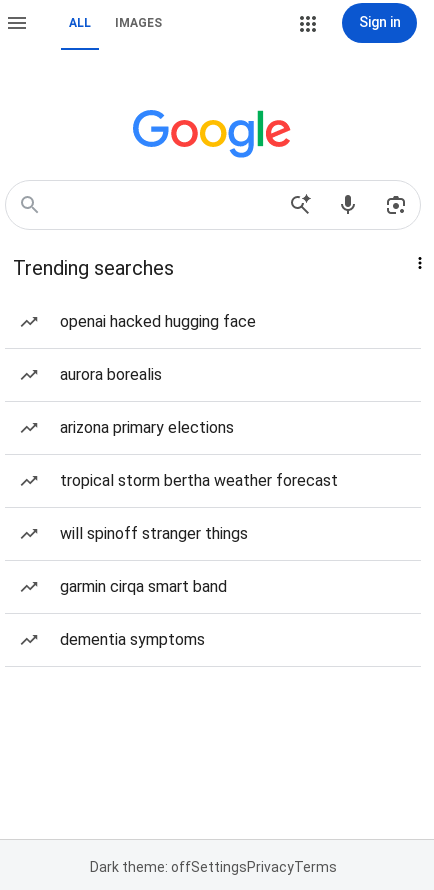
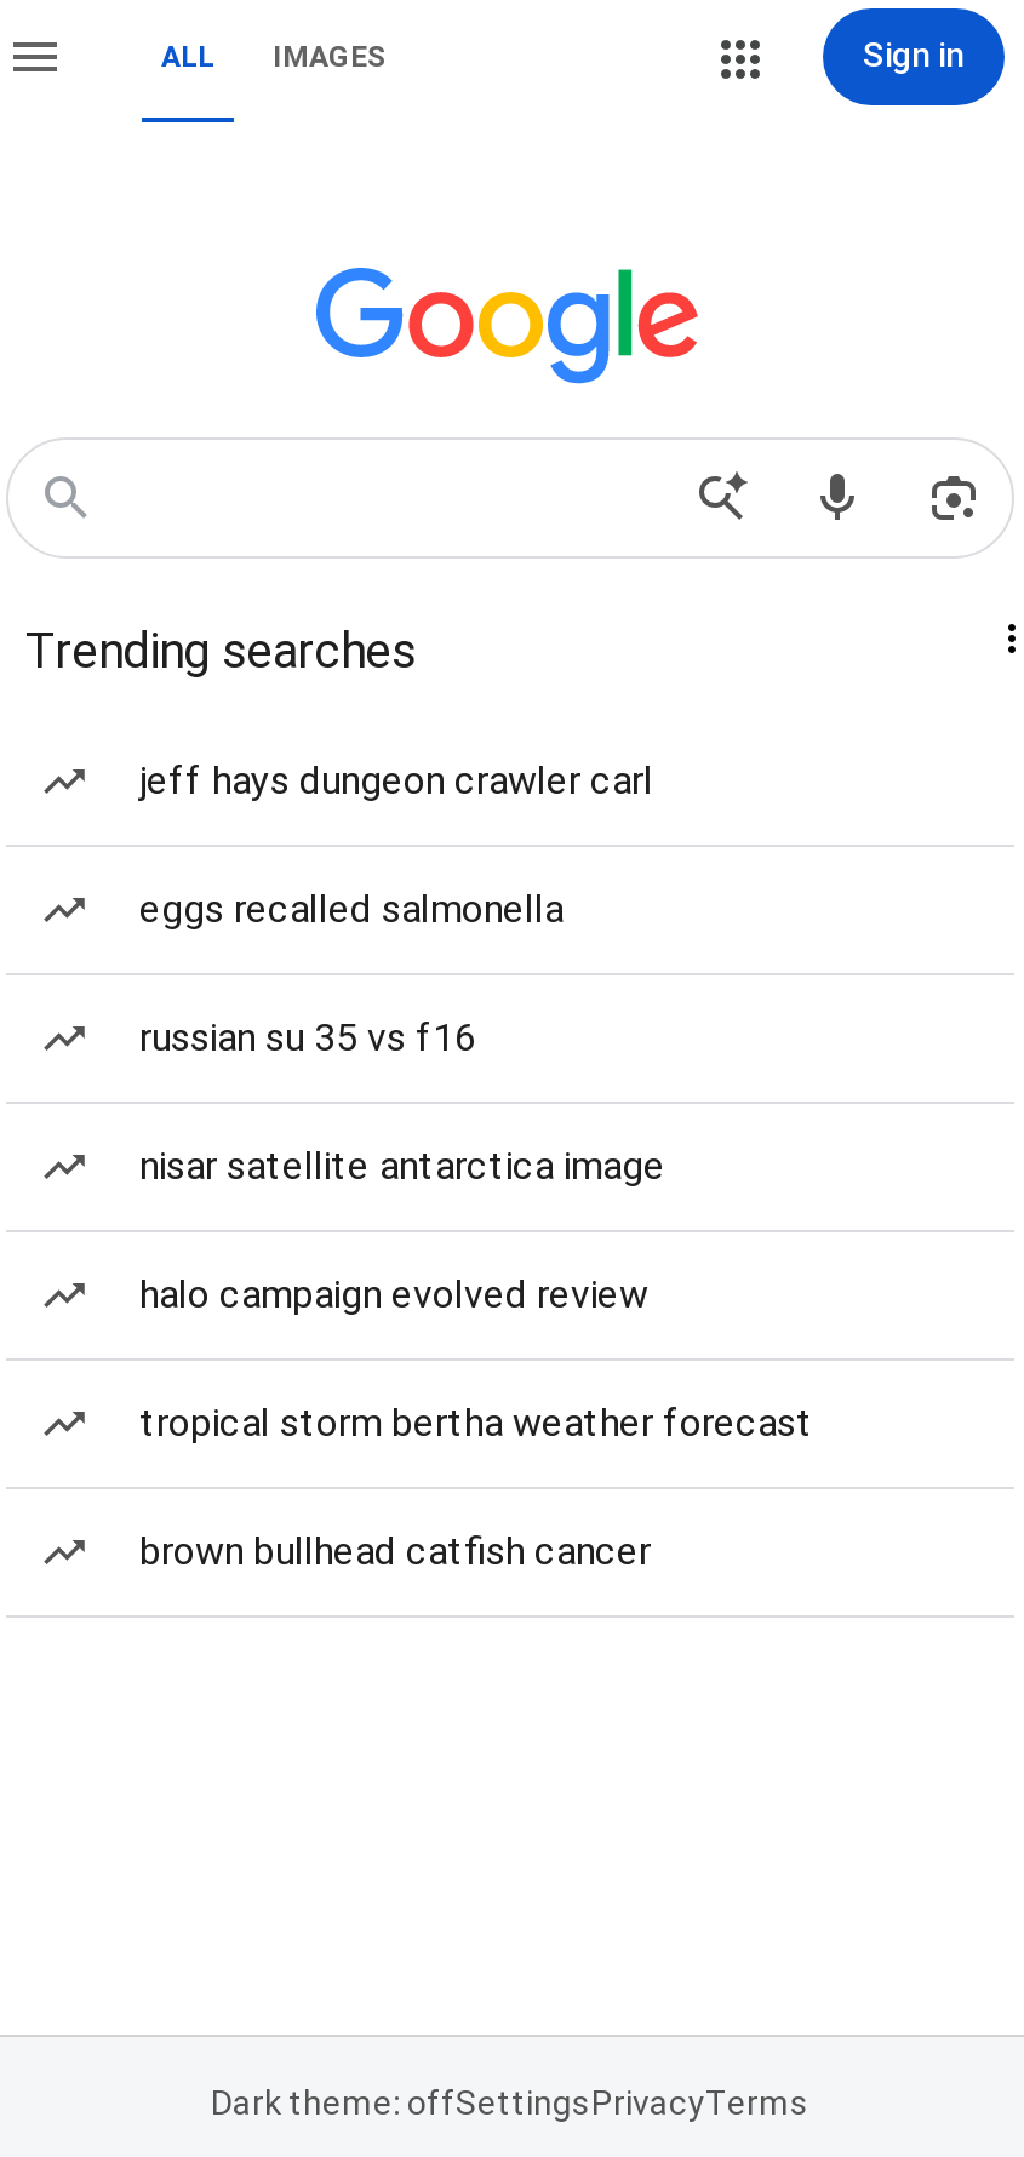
[60,312,256,437] openai hacked hugging face | aurora borealis | arizona primary elections -> [139,757,665,1317] jeff hays dungeon crawler carl | eggs recalled salmonella | russian su 35 vs f16 | nisar satellite antarctica image | halo campaign evolved review
moved [60,471,338,490] -> [139,1400,813,1446]: tropical storm bertha weather forecast
[60,524,248,649] will spinoff stranger things | garmin cirqa smart band | dementia symptoms -> [139,1528,651,1574] brown bullhead catfish cancer

